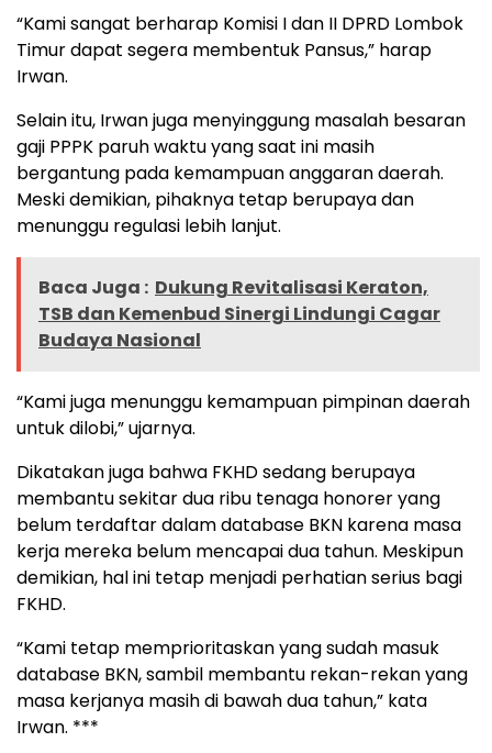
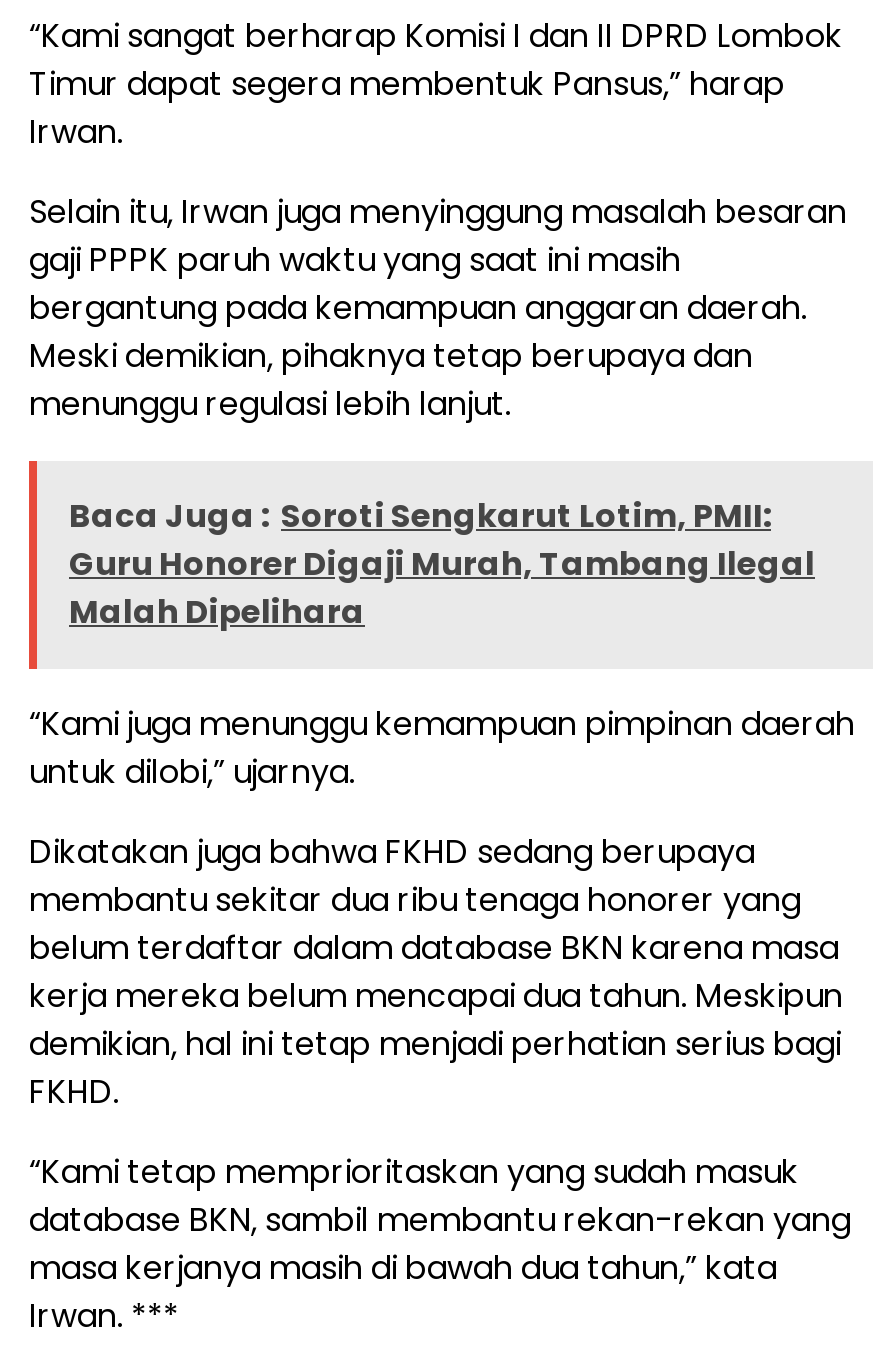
[38,275,440,353] Baca Juga : Dukung Revitalisasi Keraton, | TSB dan Kemenbud Sinergi Lindungi Cagar | Budaya Nasional -> [69,493,815,635] Baca Juga : Soroti Sengkarut Lotim, PMII: | Guru Honorer Digaji Murah, Tambang Ilegal | Malah Dipelihara

